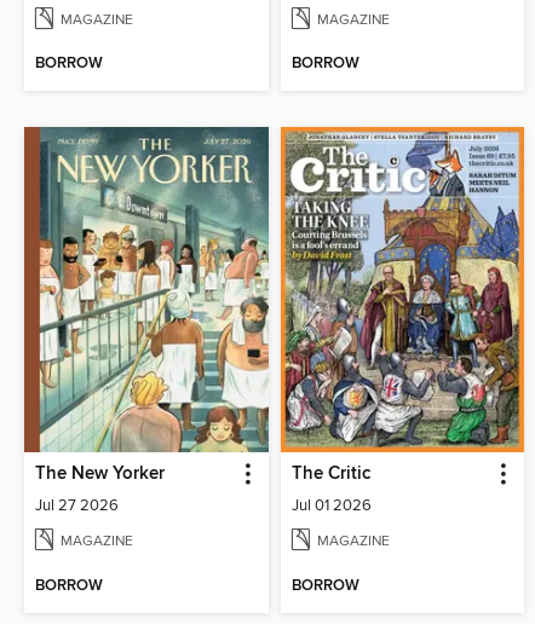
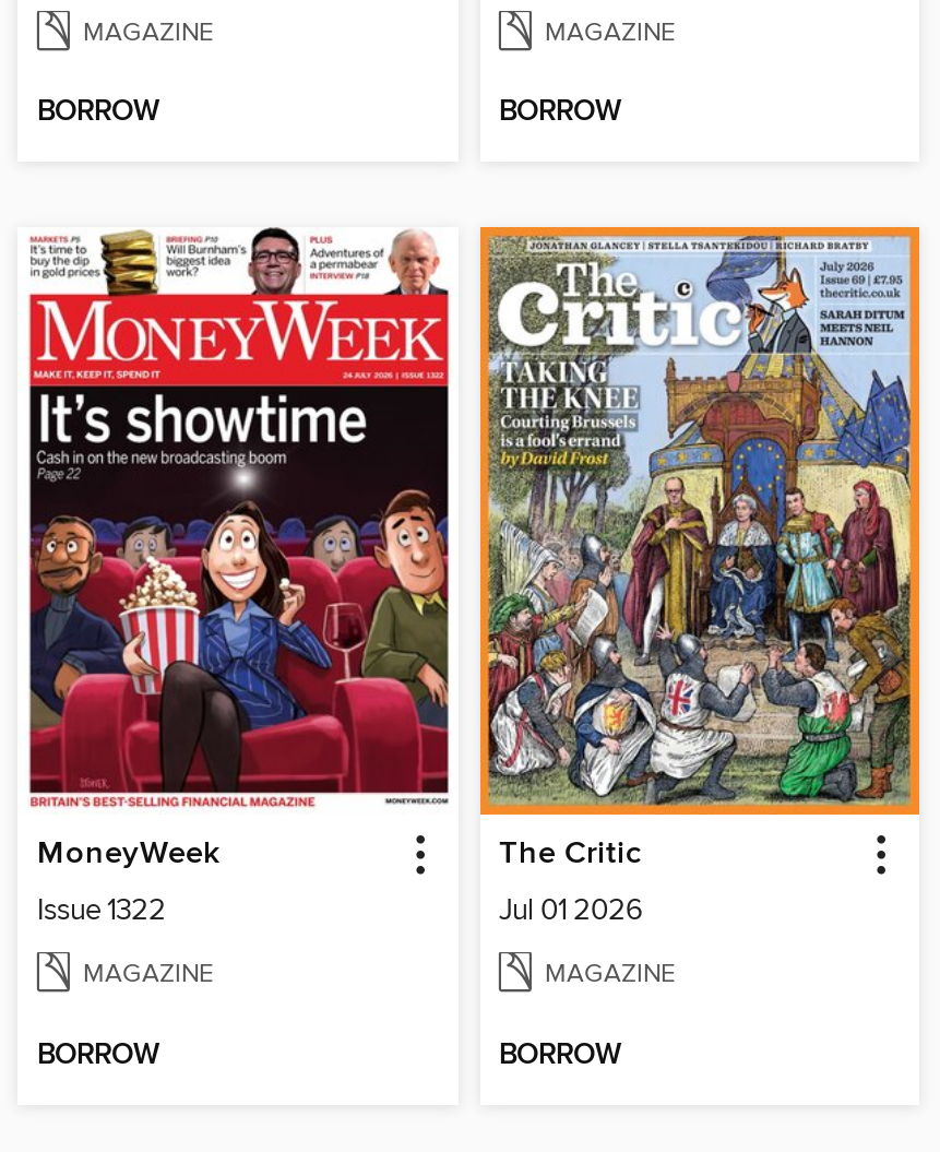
[23,126,270,485] [image] | The New Yorker -> [17,227,459,874] [image] | MoneyWeek
[35,496,119,515] Jul 27 2026 -> [37,893,166,928] Issue 1322

